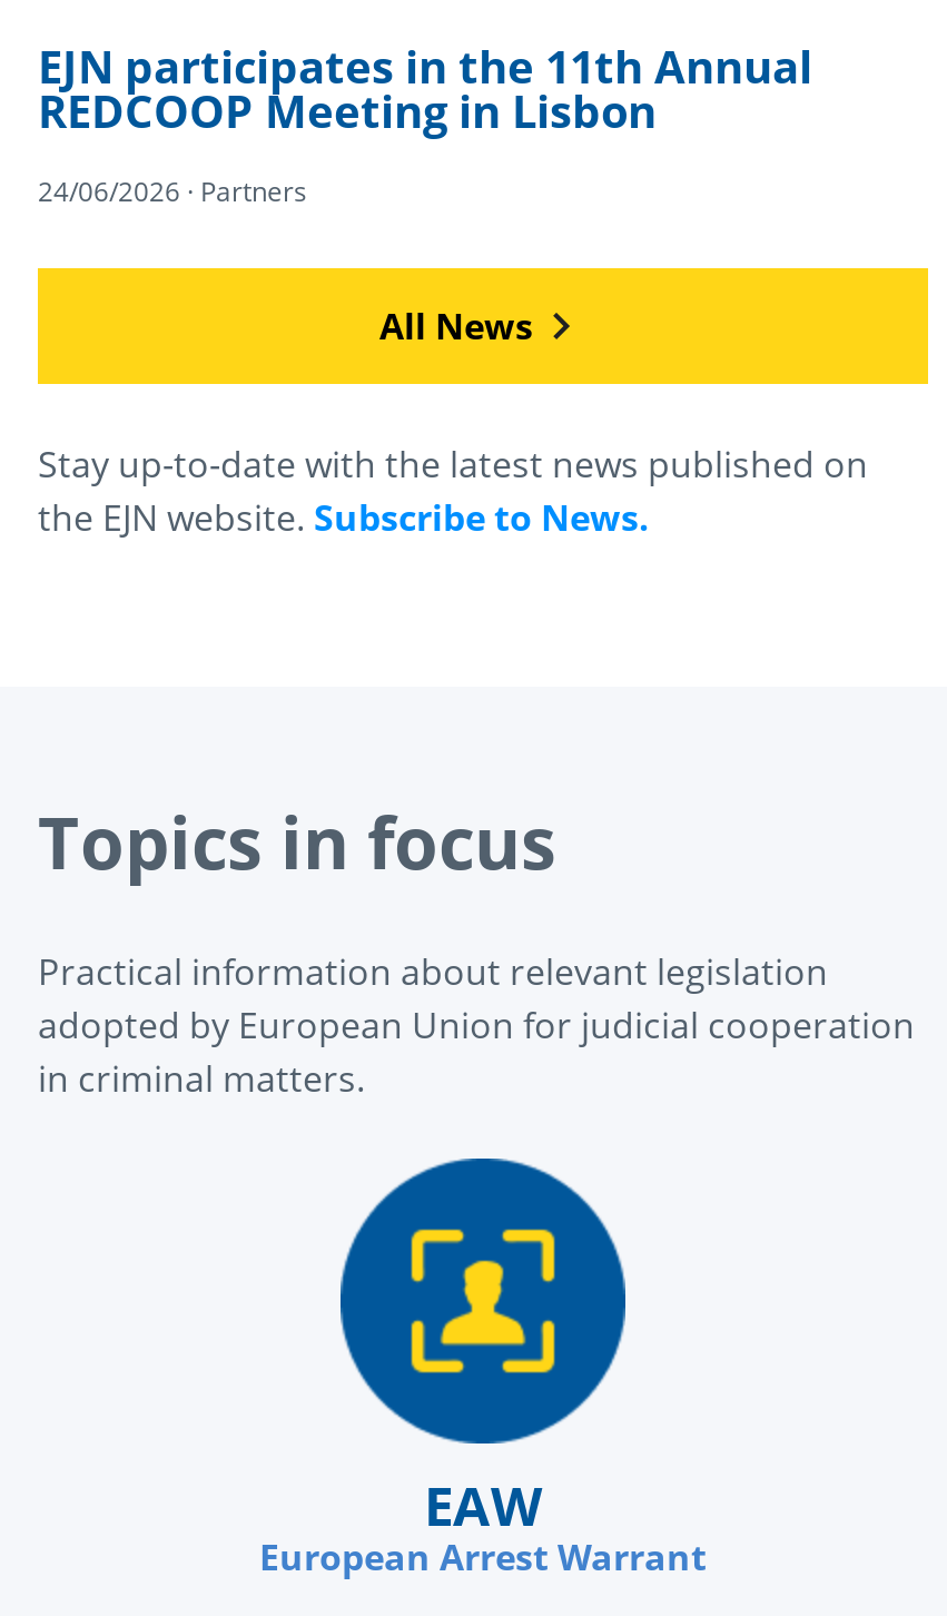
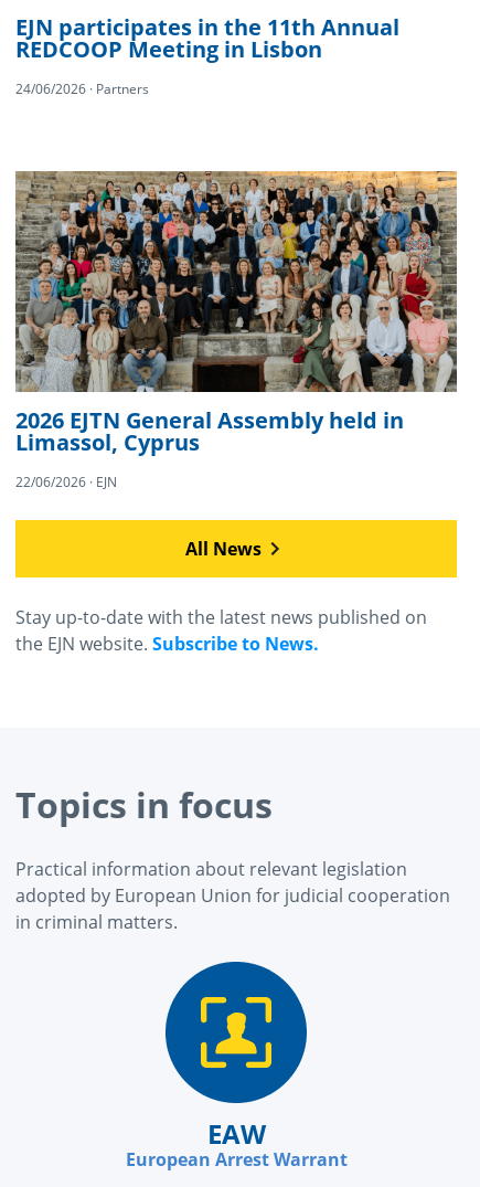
none -> [14,170,458,491] [image] | 2026 EJTN General Assembly held in | Limassol, Cyprus | 22/06/2026 · EJN

